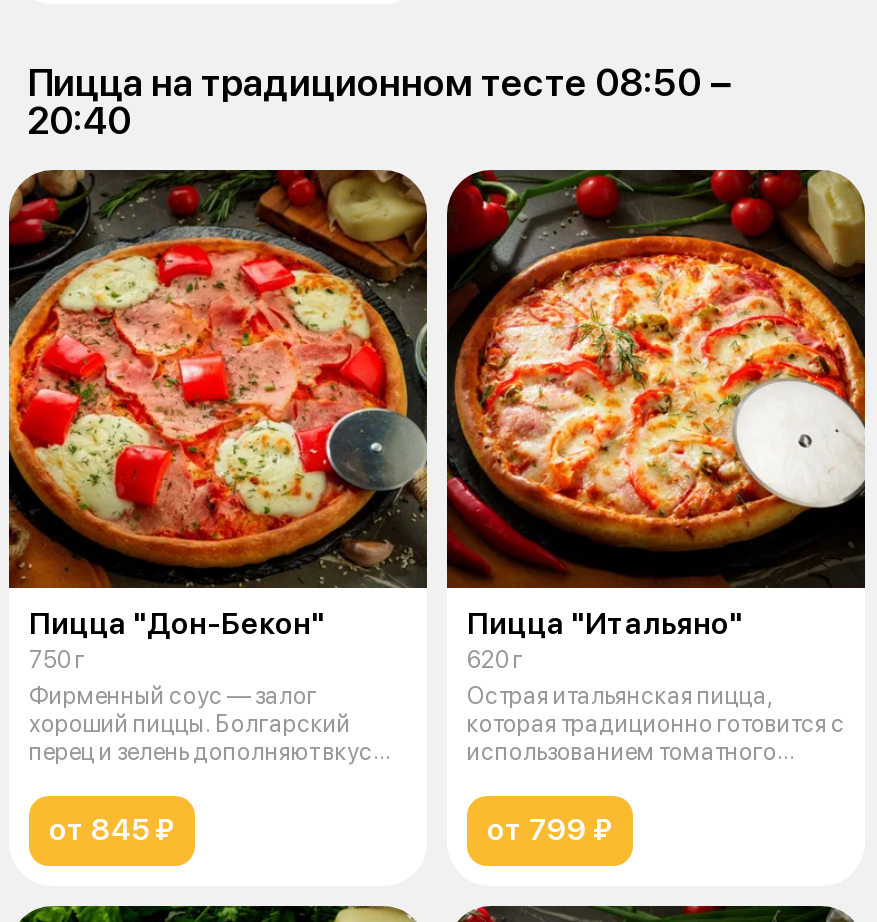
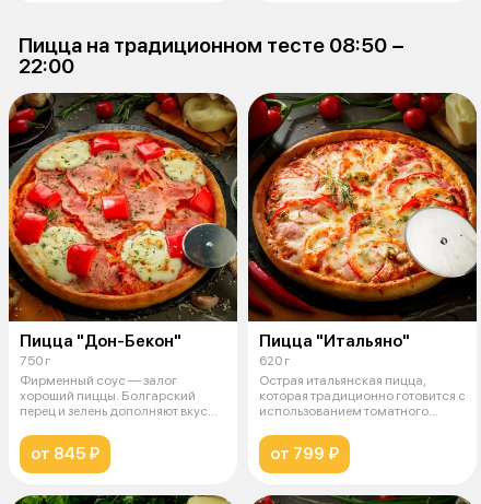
[27,97,131,143] 20:40 -> [19,53,74,78] 22:00

